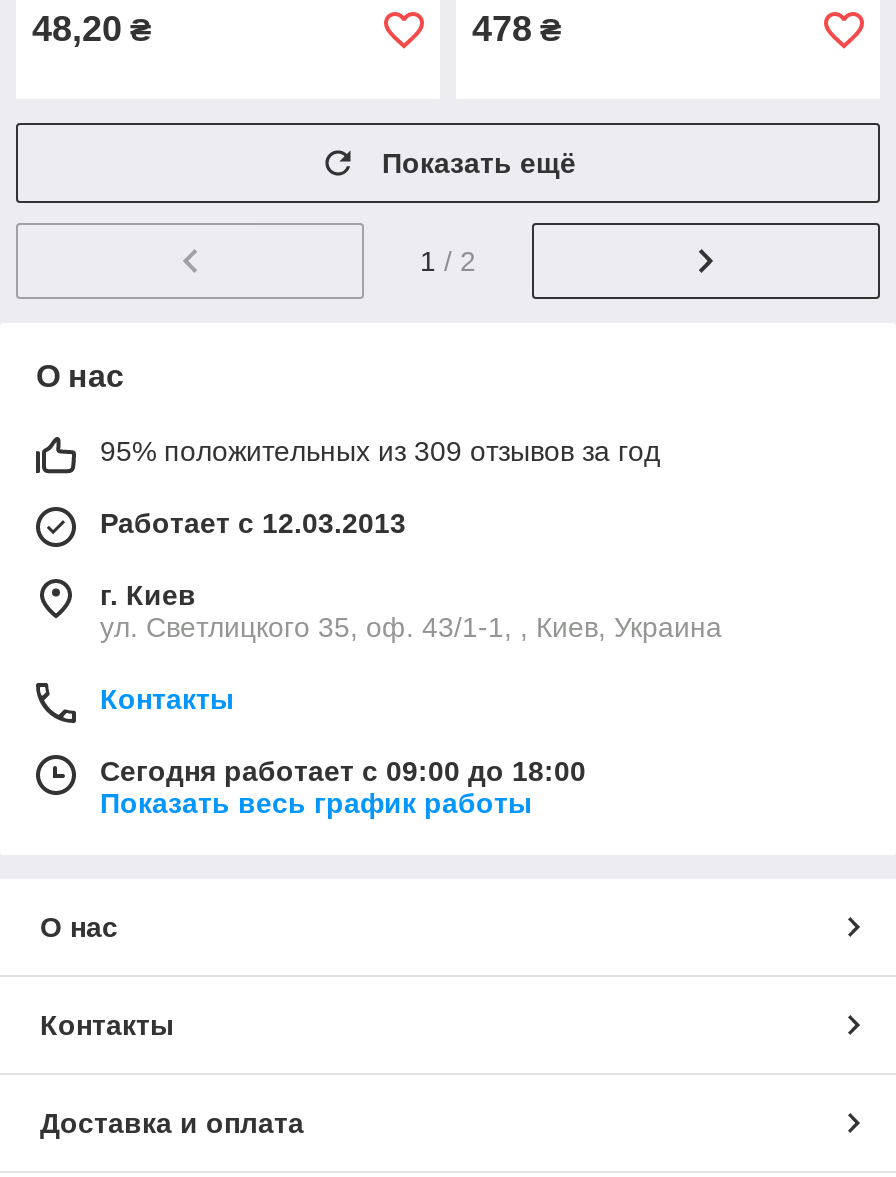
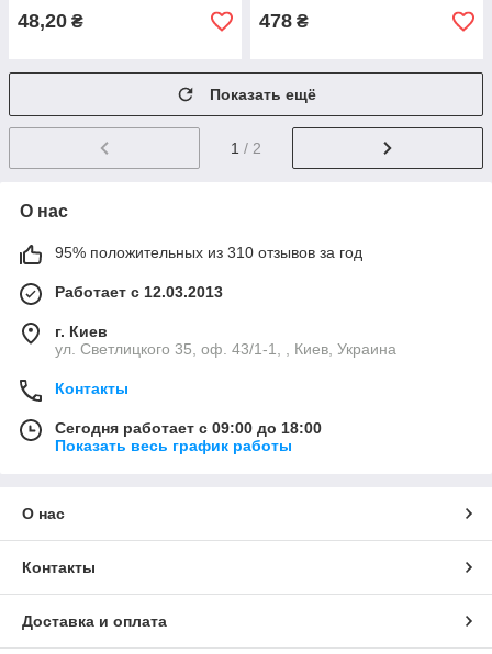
[100,435,660,467] 95% положительных из 309 отзывов за год -> [55,244,362,261] 95% положительных из 310 отзывов за год

